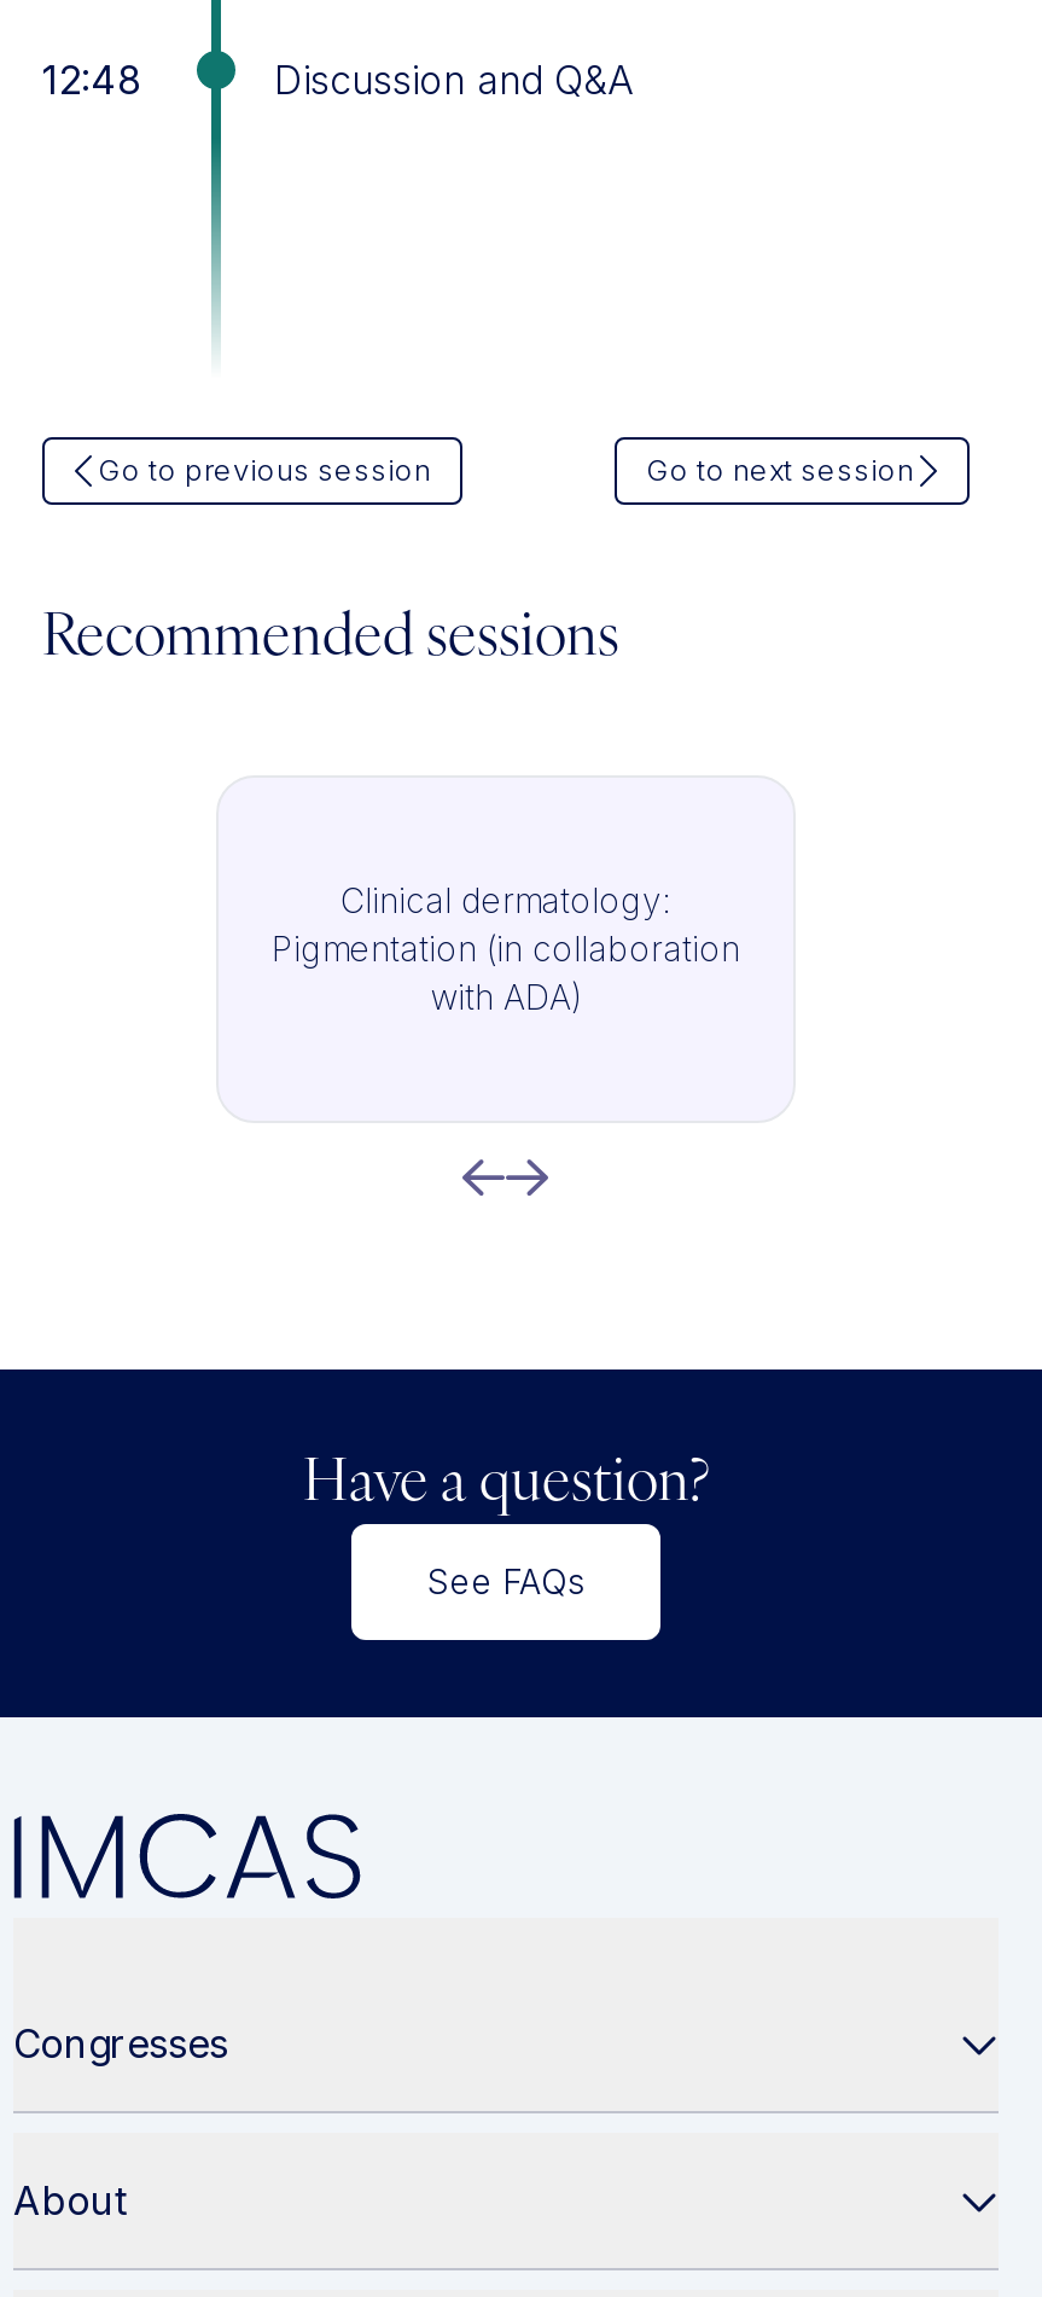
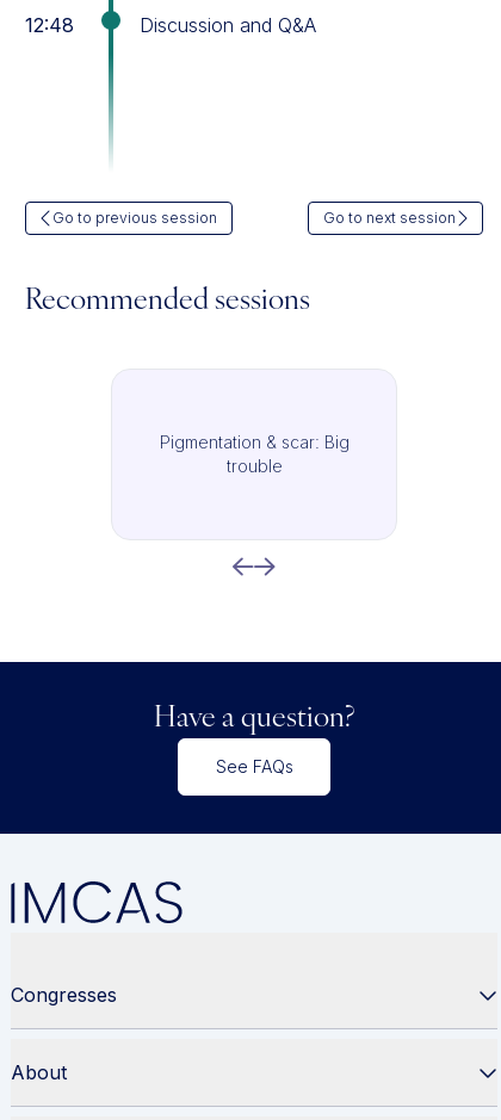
[272,879,740,1017] Clinical dermatology: | Pigmentation (in collaboration | with ADA) -> [159,432,349,476] Pigmentation & scar: Big | trouble

